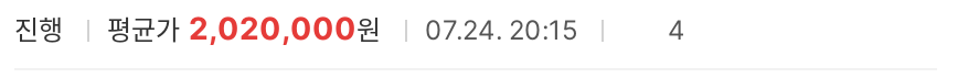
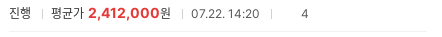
[107,8,381,45] 평균가 2,020,000원 -> [51,3,171,20] 평균가 2,412,000원
[425,12,577,45] 07.24. 20:15 -> [191,5,260,20] 07.22. 14:20

